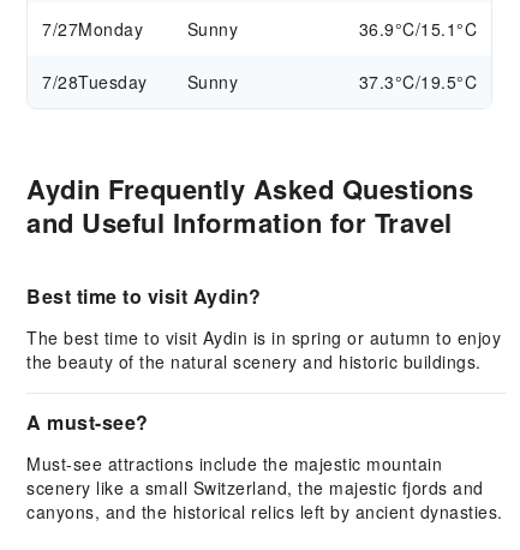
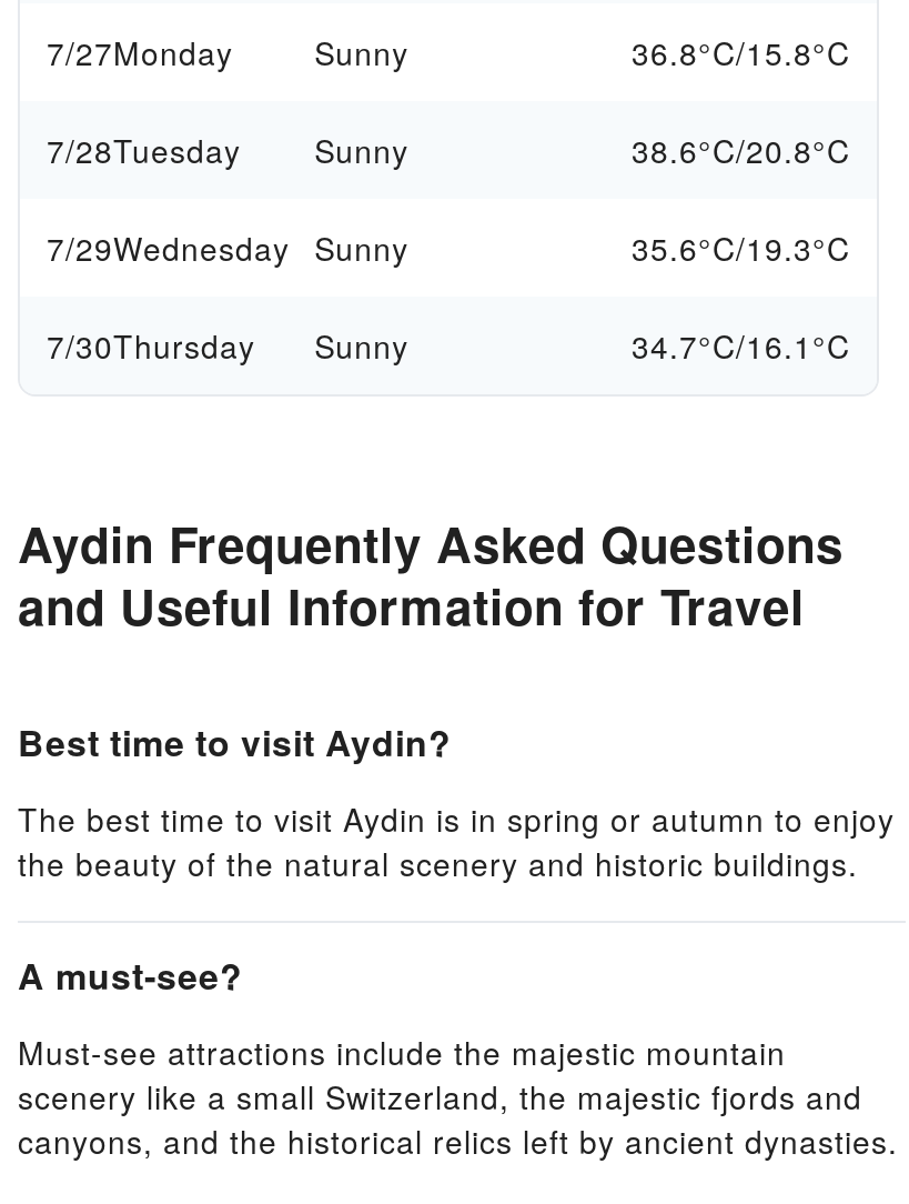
[358,17,477,41] 36.9°C/15.1°C -> [632,30,850,74] 36.8°C/15.8°C
[358,70,477,94] 37.3°C/19.5°C -> [47,128,850,368] 38.6°C/20.8°C | 7/29Wednesday Sunny | 35.6°C/19.3°C | 7/30Thursday | Sunny | 34.7°C/16.1°C

